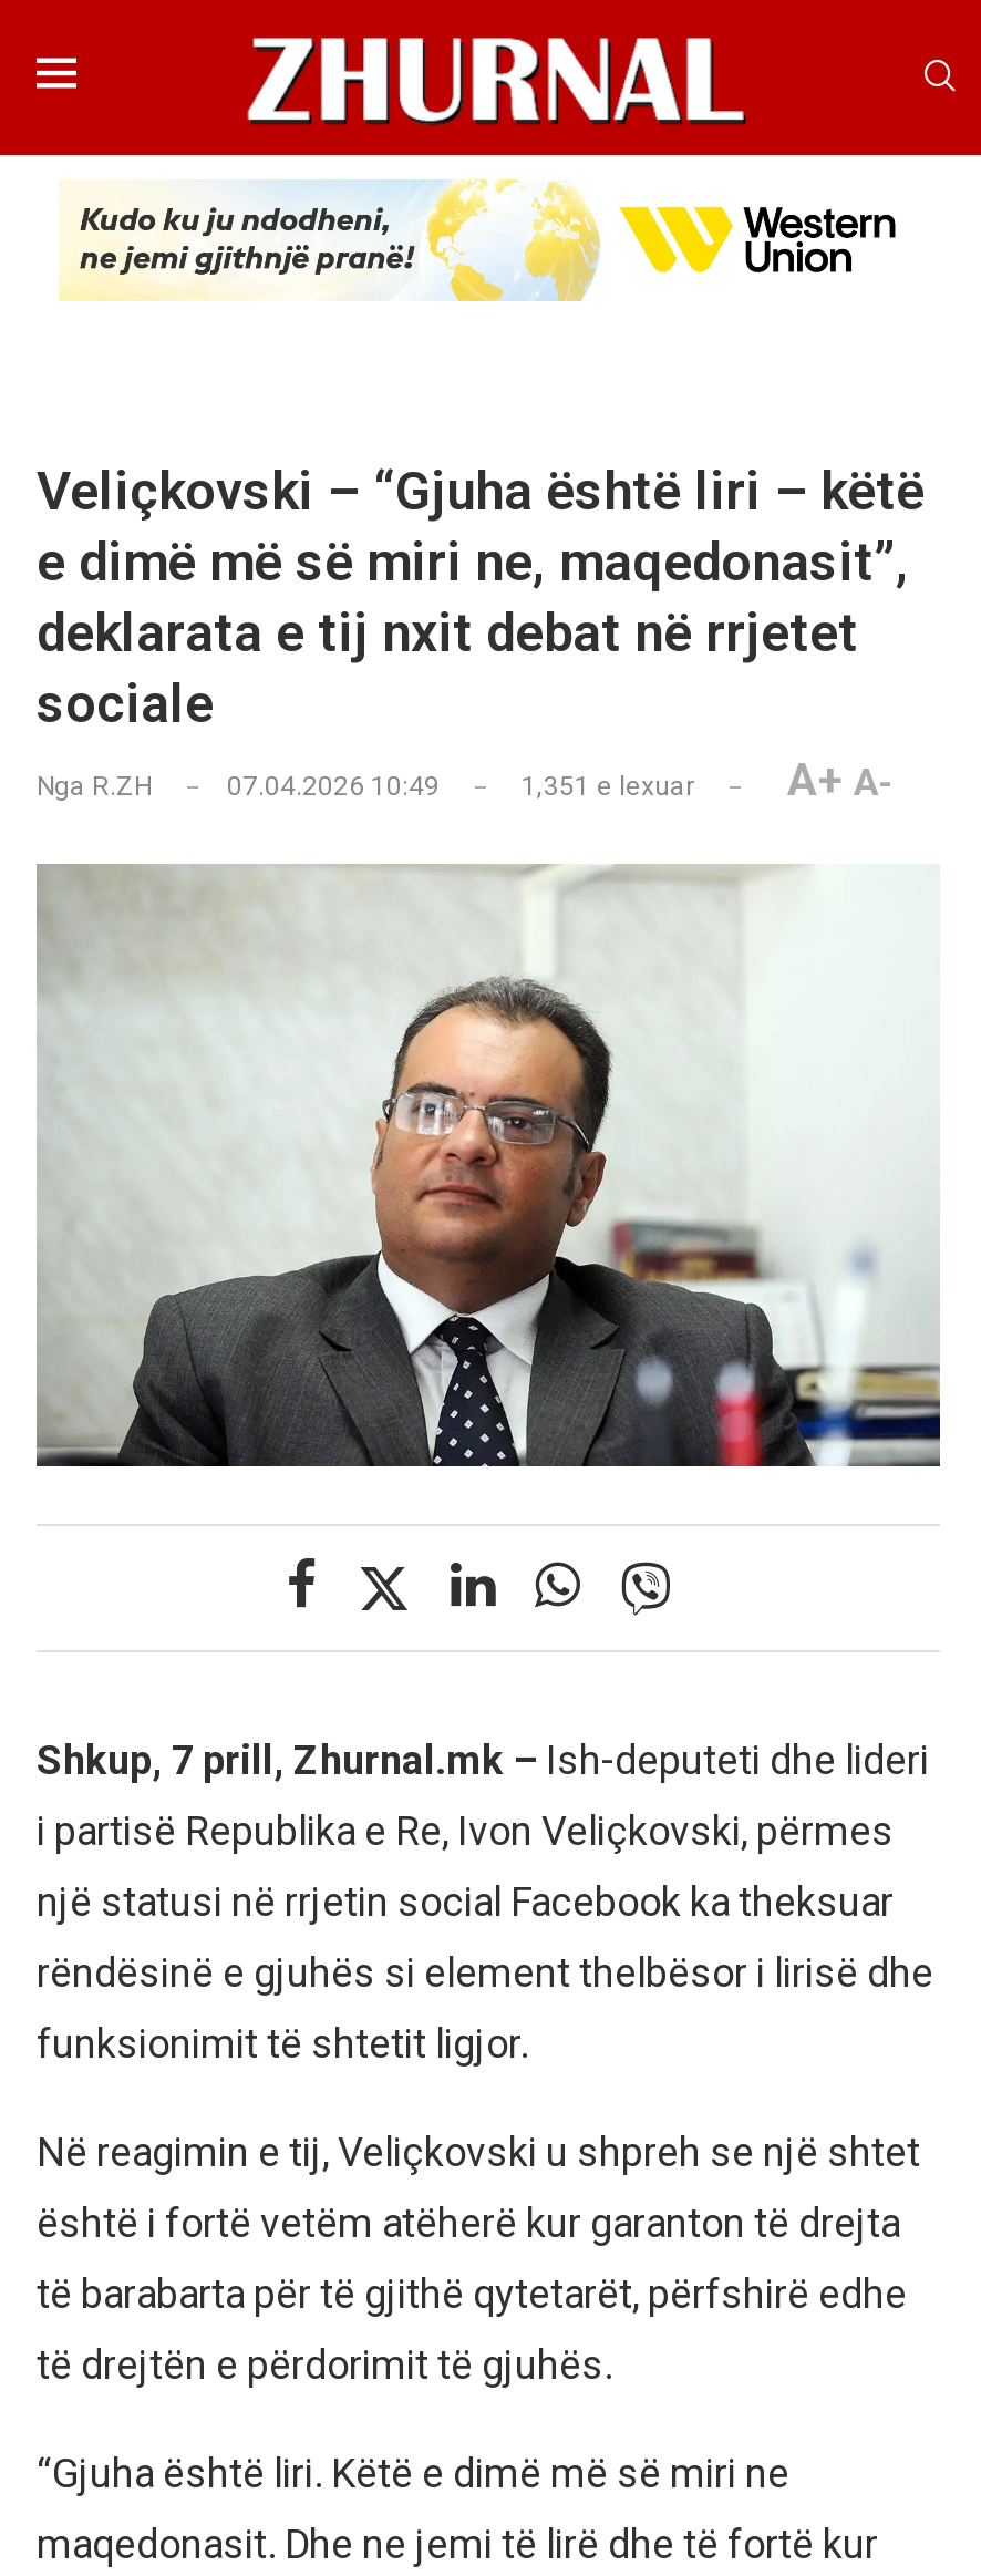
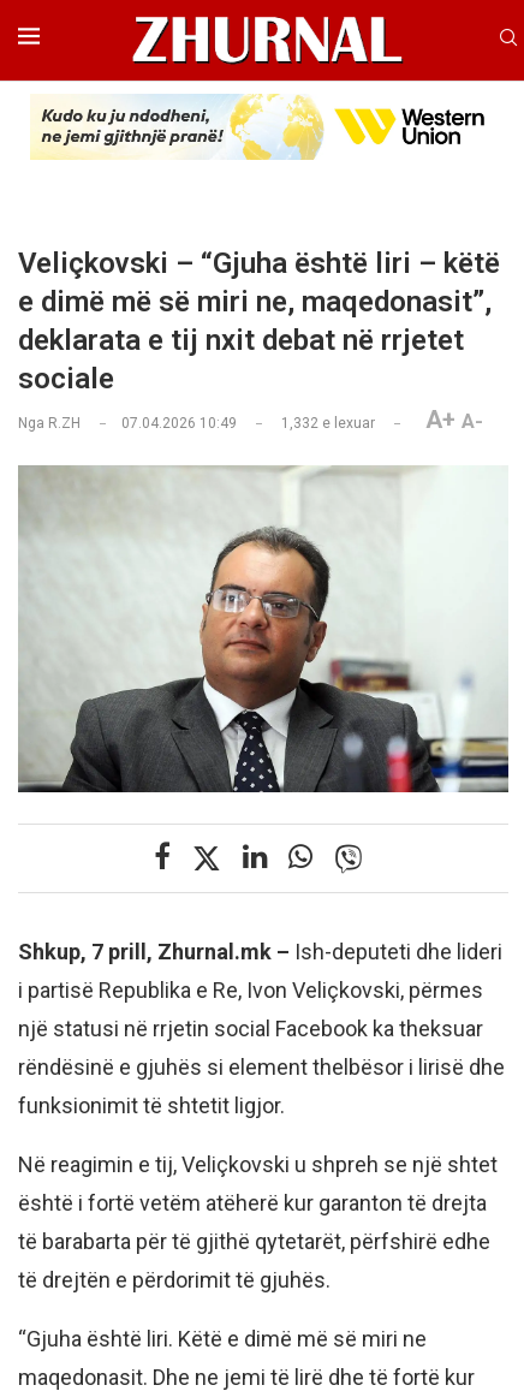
[515,771,694,802] 1,351 e lexuar -> [278,415,375,432] 1,332 e lexuar

